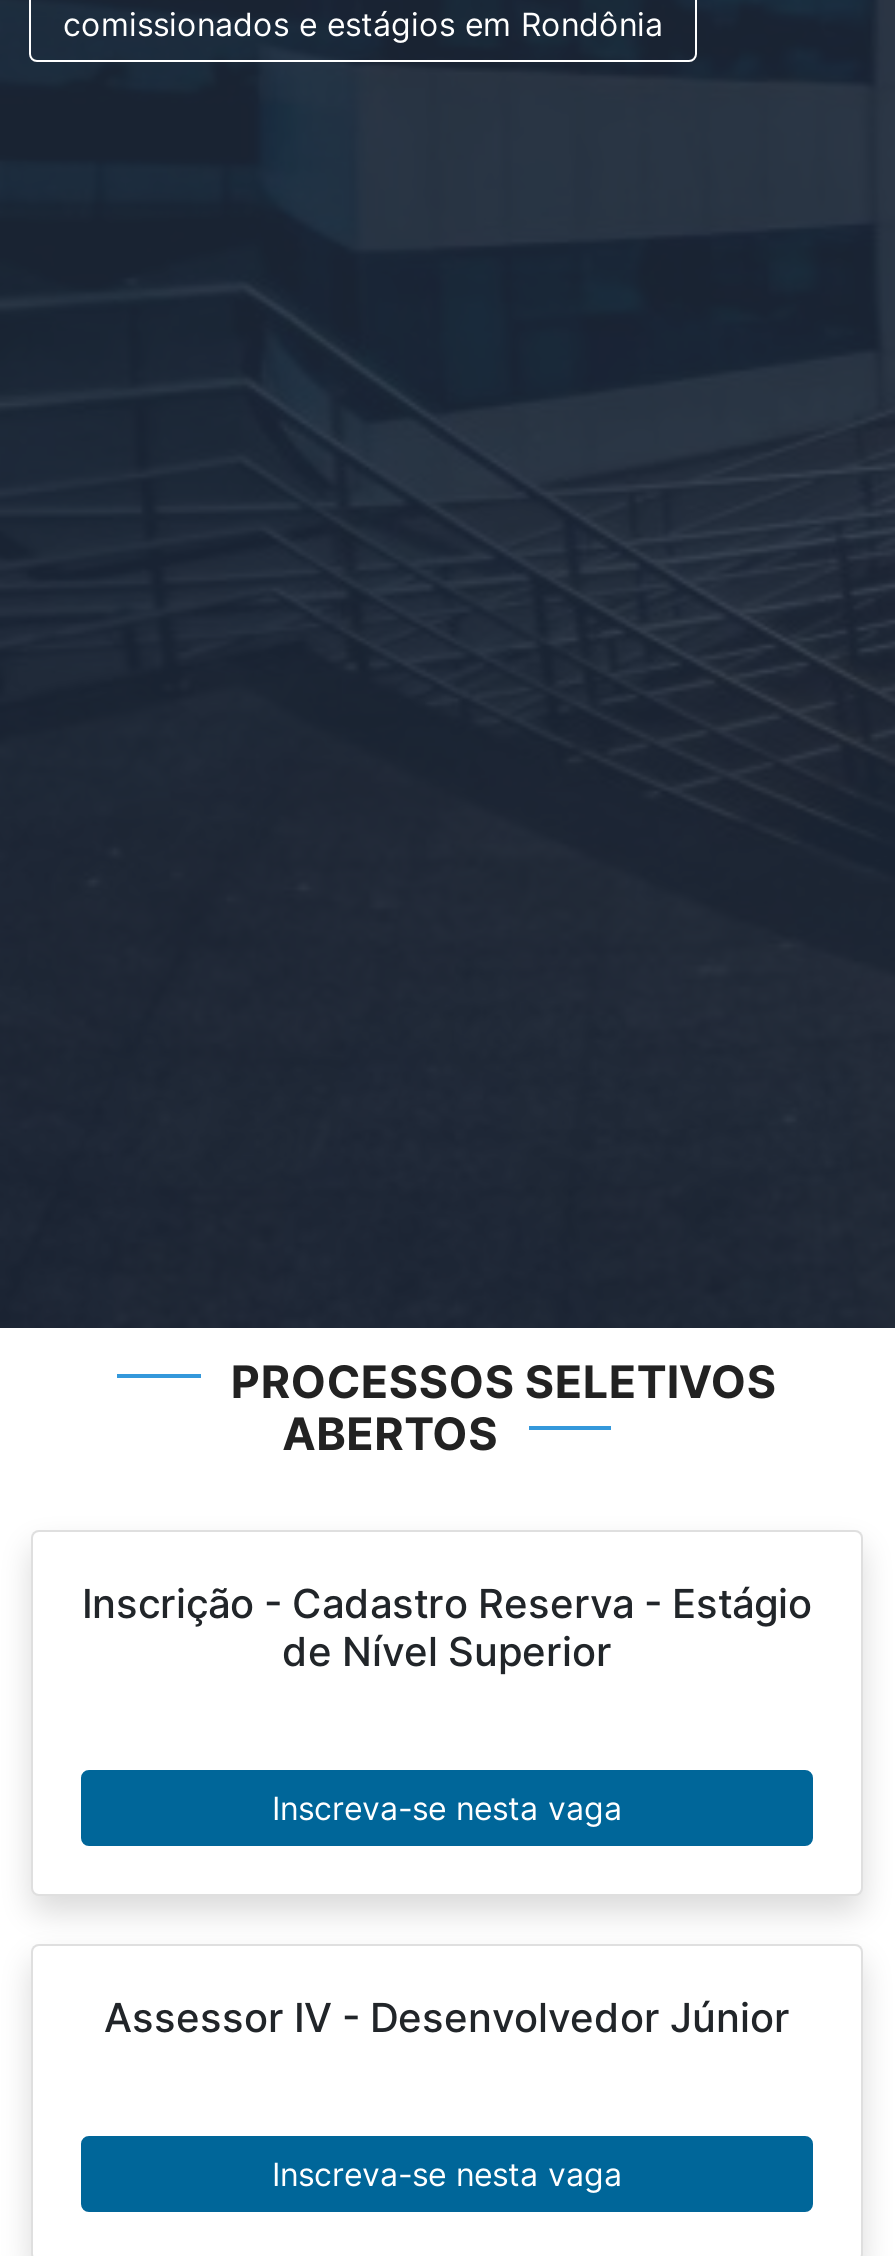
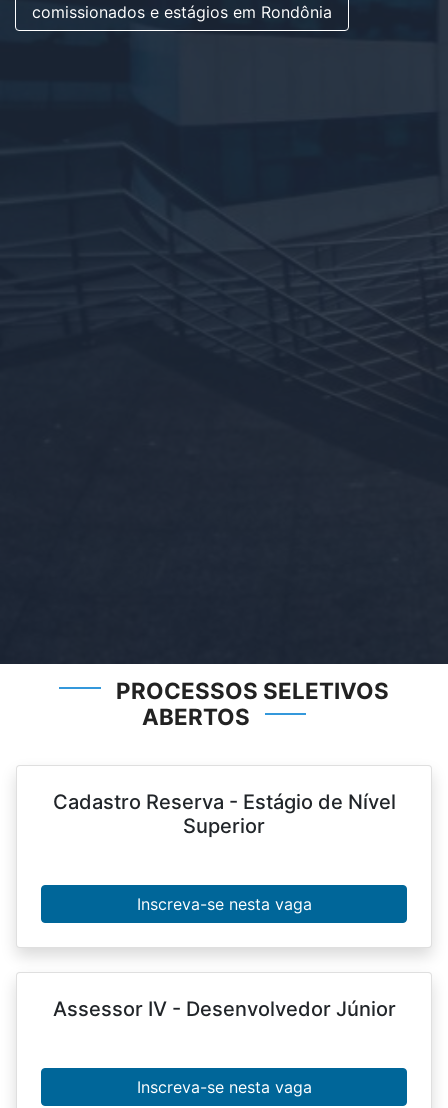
[82,1580,812,1676] Inscrição - Cadastro Reserva - Estágio | de Nível Superior -> [52,790,395,838] Cadastro Reserva - Estágio de Nível | Superior

